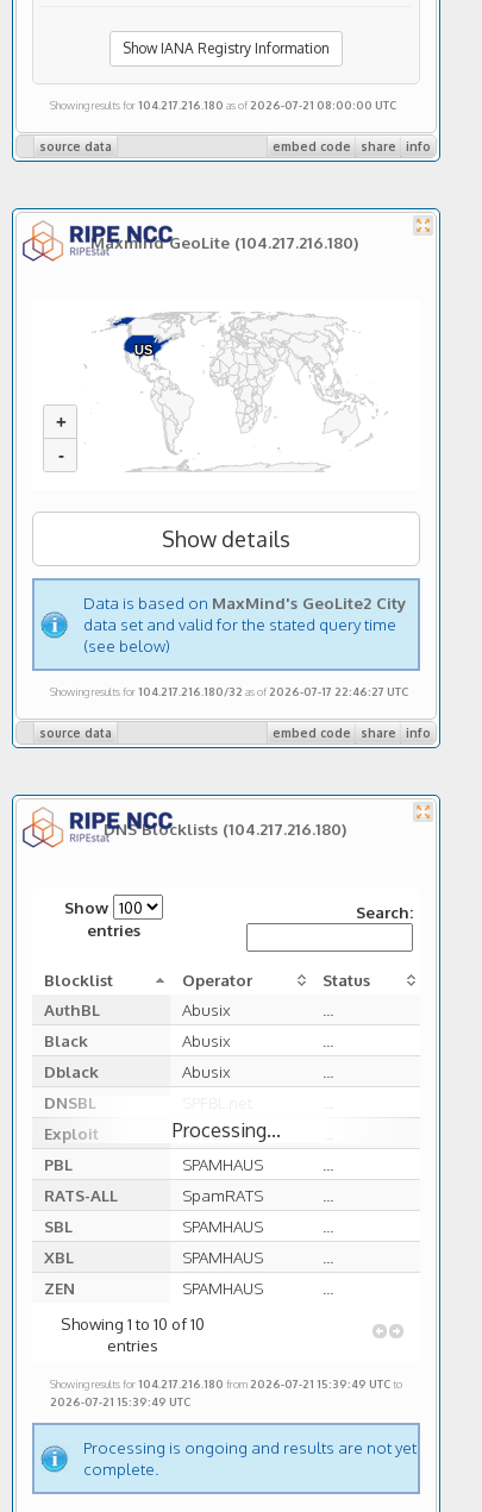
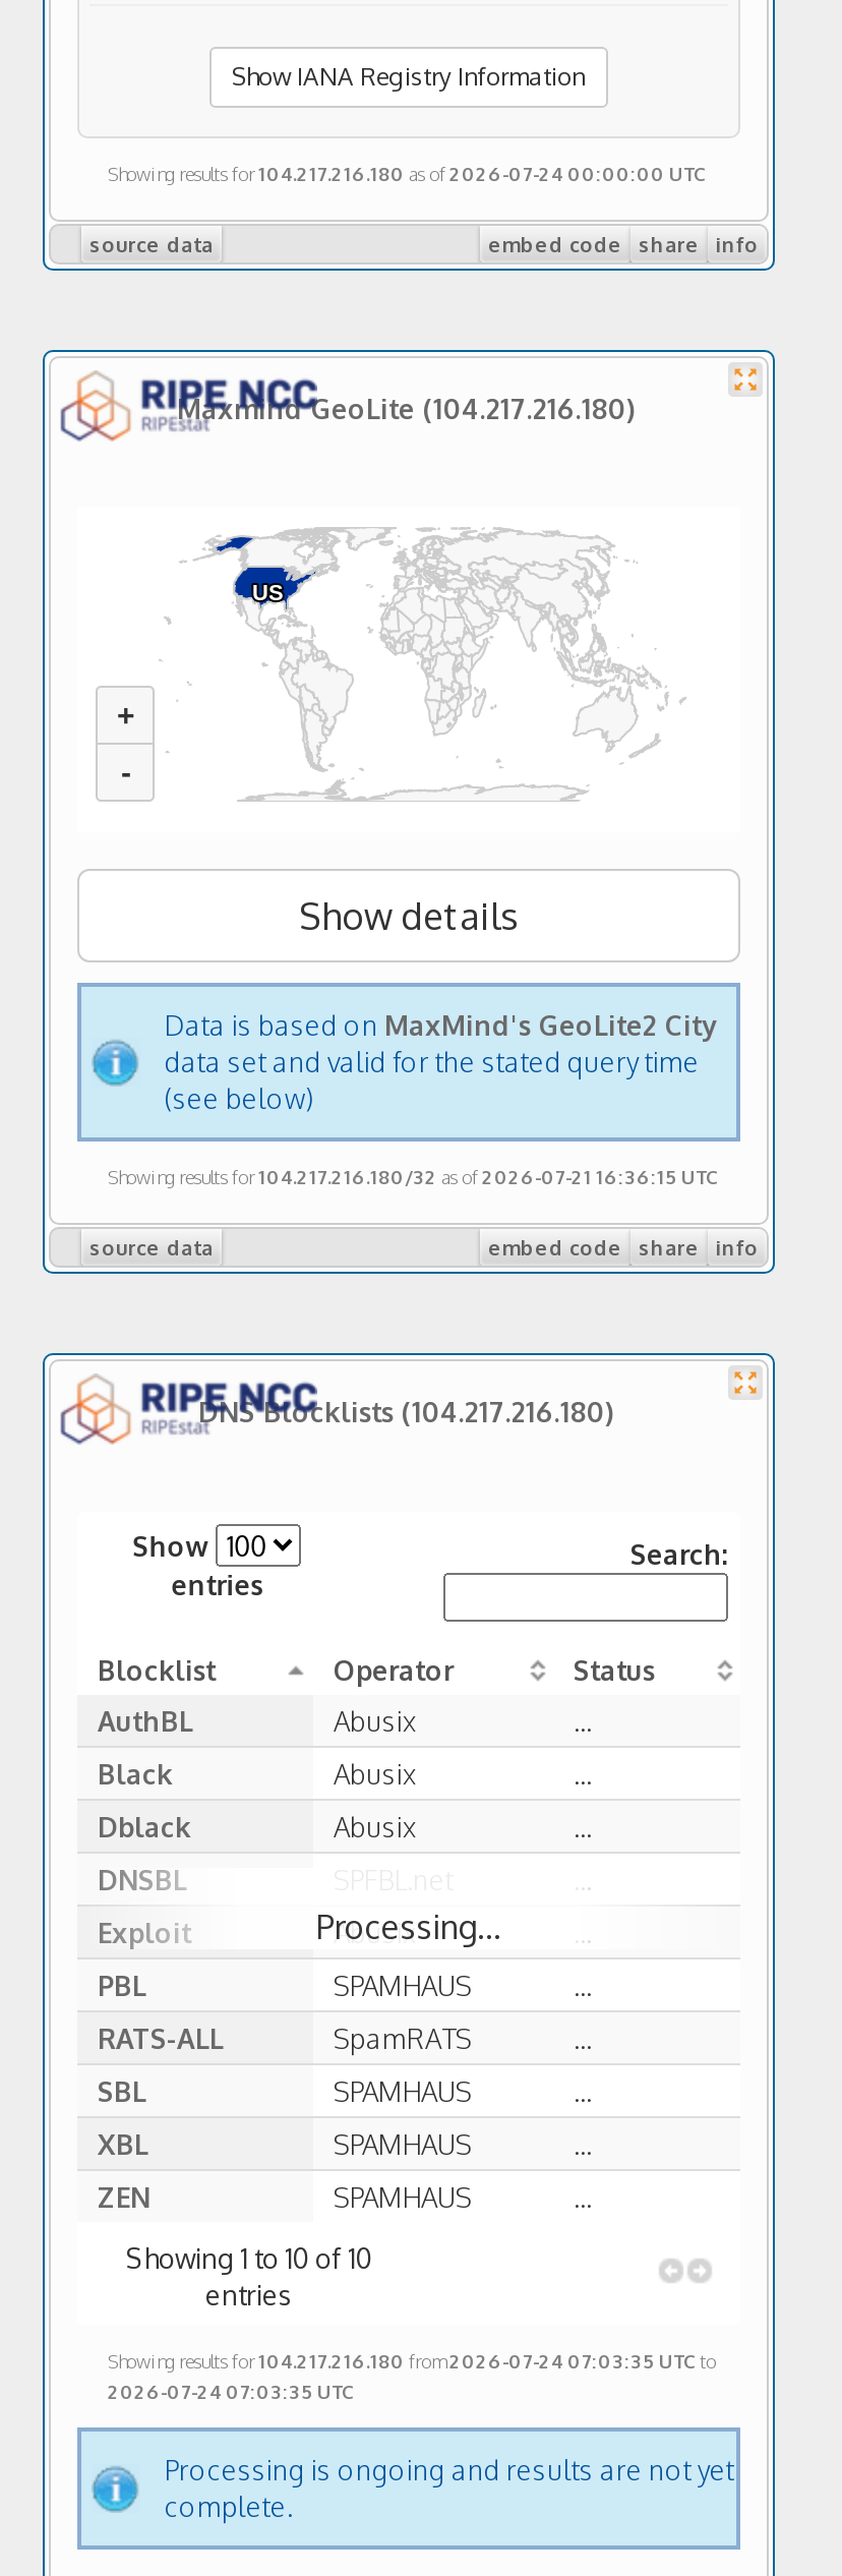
[50,98,396,112] Showing results for104.217.216.180 as of2026-07-21 08:00:00 UTC -> [108,161,706,185] Showing results for104.217.216.180 as of2026-07-24 00:00:00 UTC
[50,684,408,699] Showing results for104.217.216.180/32 as of2026-07-17 22:46:27 UTC -> [108,1164,718,1189] Showing results for104.217.216.180/32 as of2026-07-21 16:36:15 UTC
[50,1377,402,1391] Showing results for104.217.216.180 from2026-07-21 15:39:49 UTC to -> [108,2349,716,2373] Showing results for104.217.216.180 from2026-07-24 07:03:35 UTC to
[50,1395,190,1409] 2026-07-21 15:39:49 UTC -> [108,2379,354,2404] 2026-07-24 07:03:35 UTC

